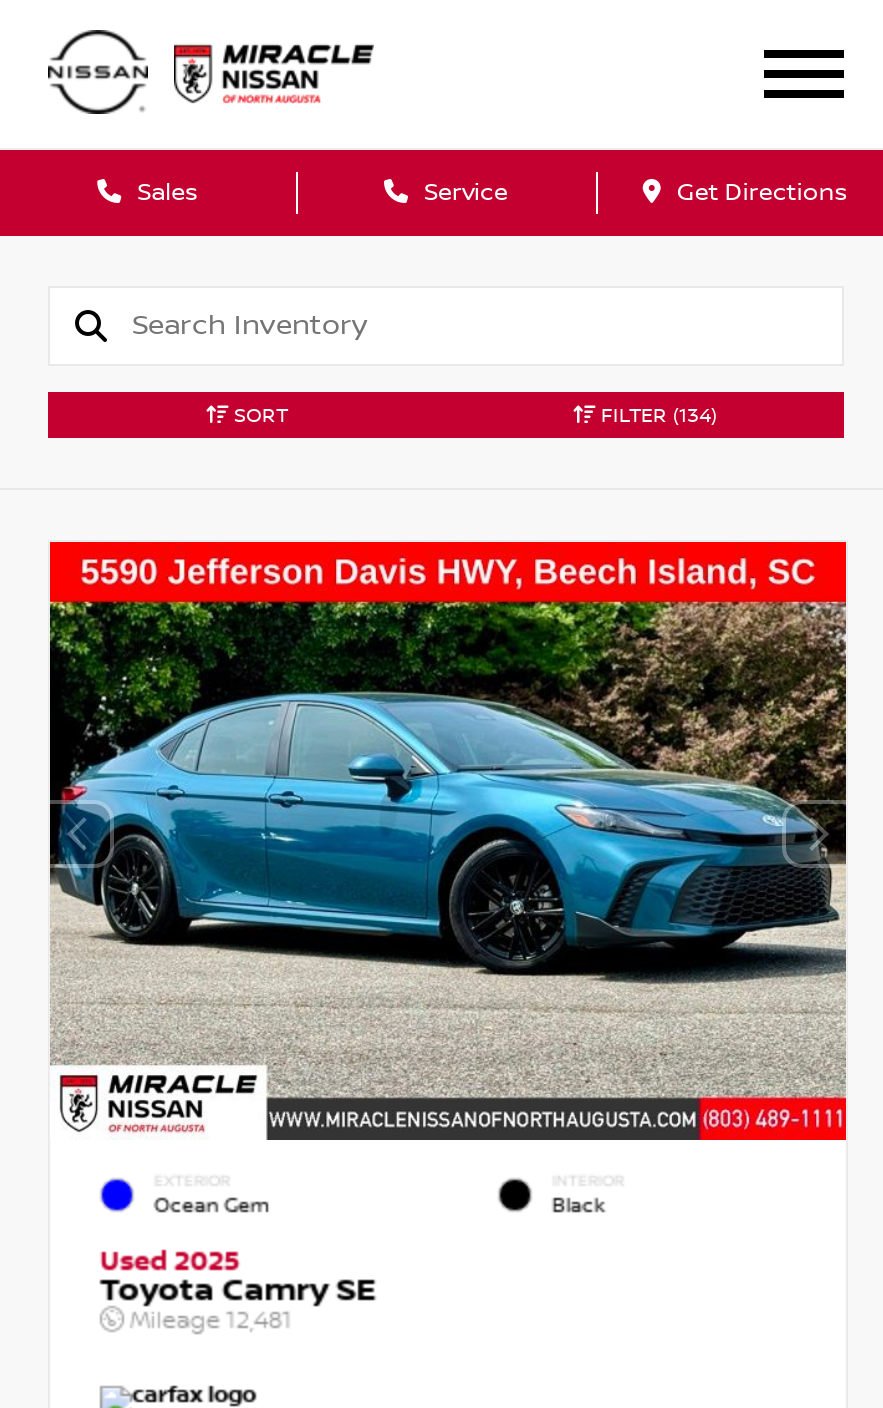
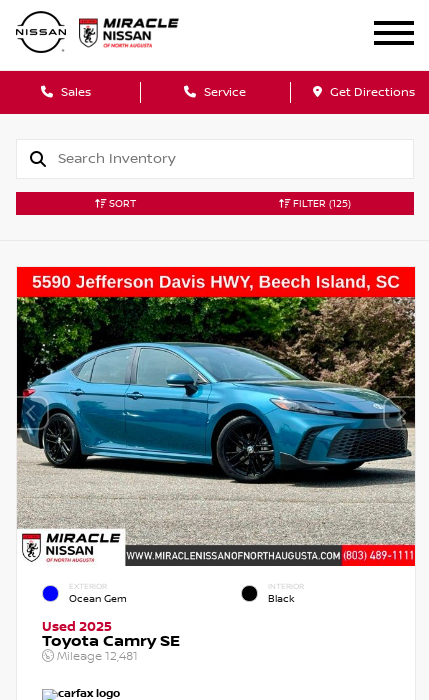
[595,402,717,428] FILTER (134) -> [289,197,350,210] FILTER (125)

